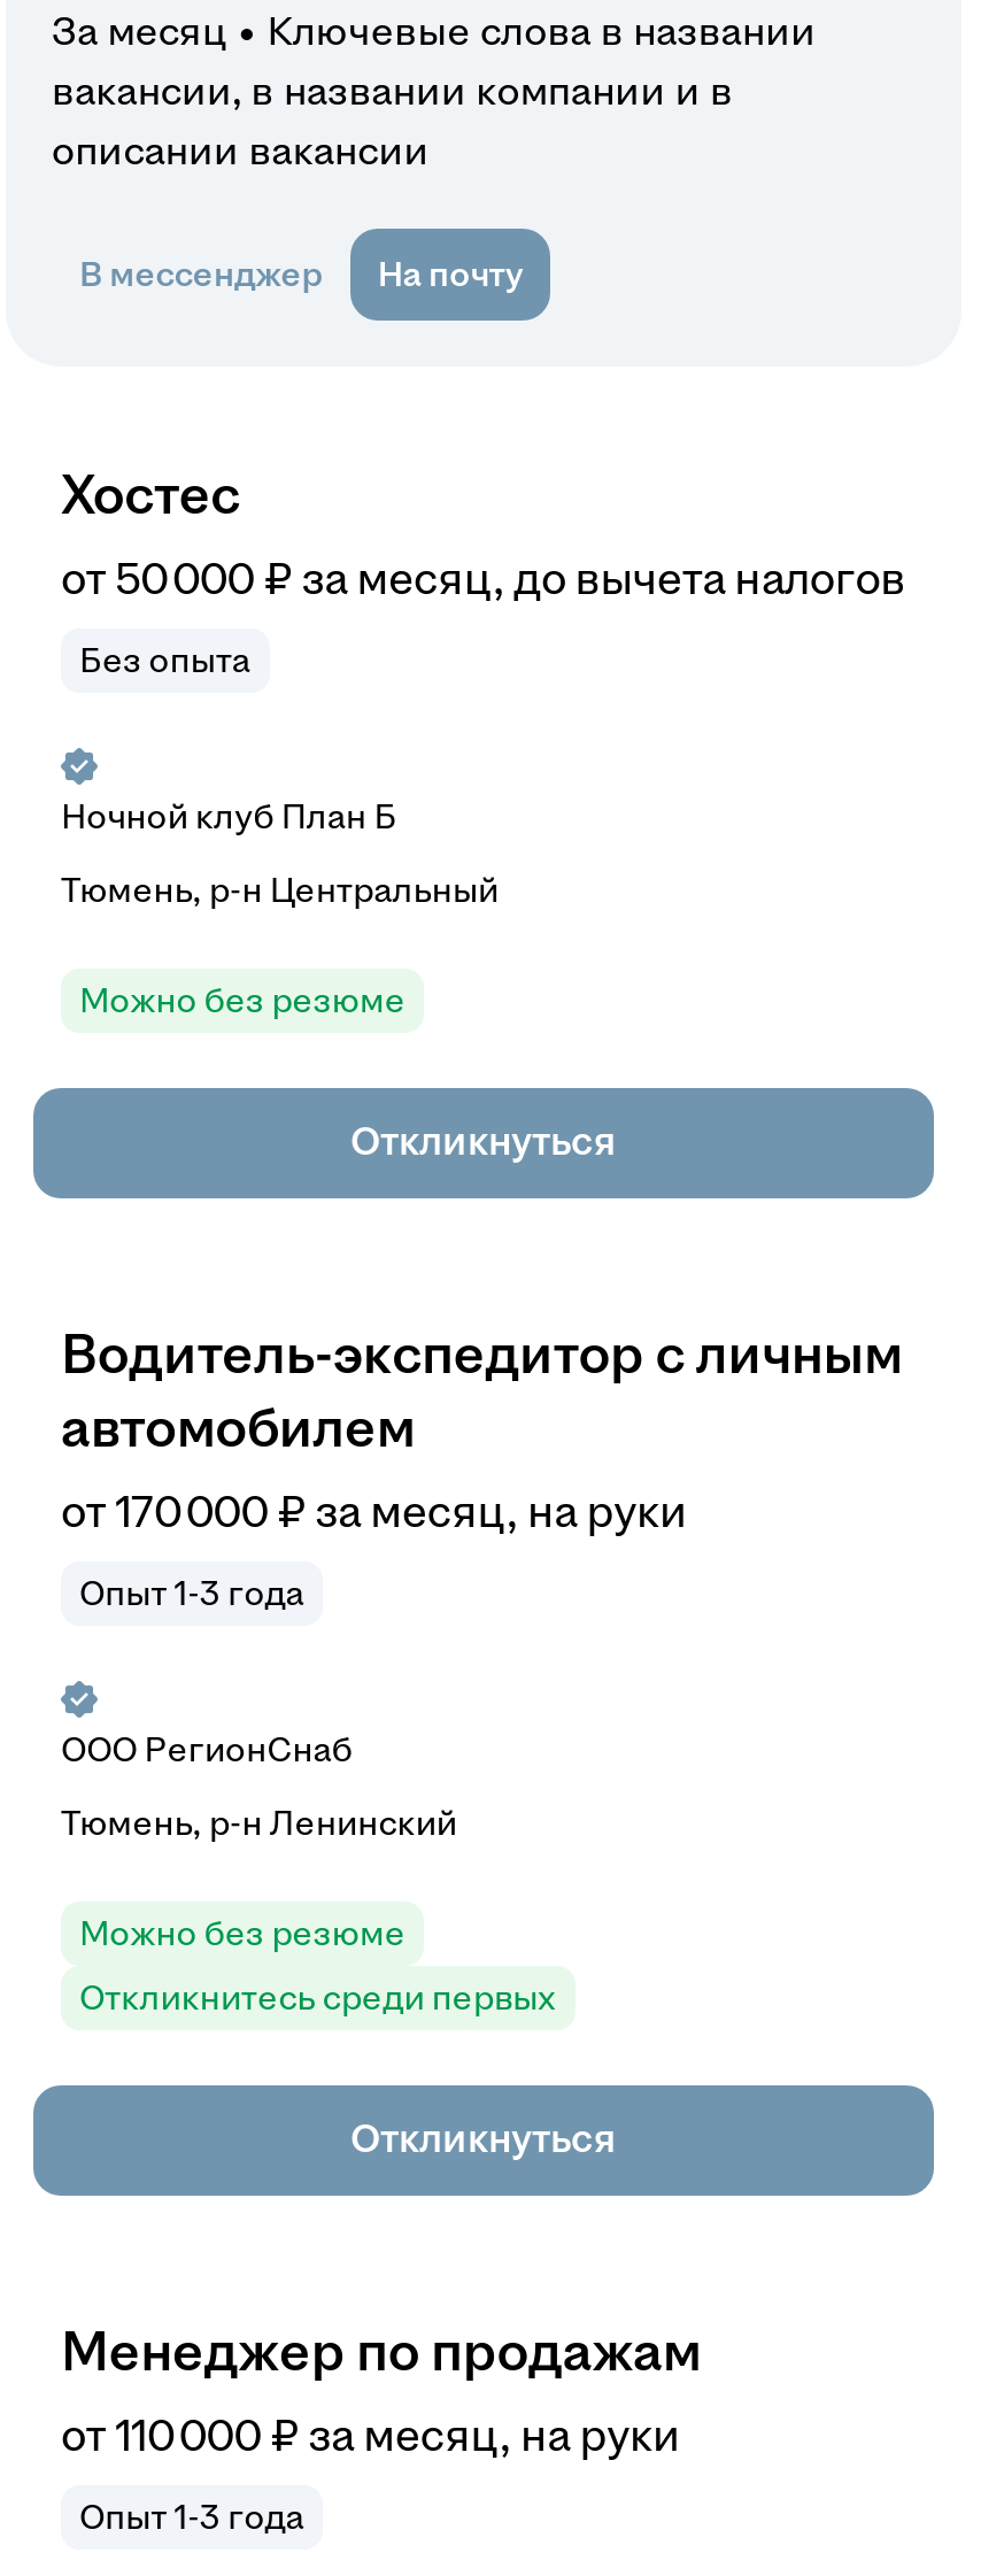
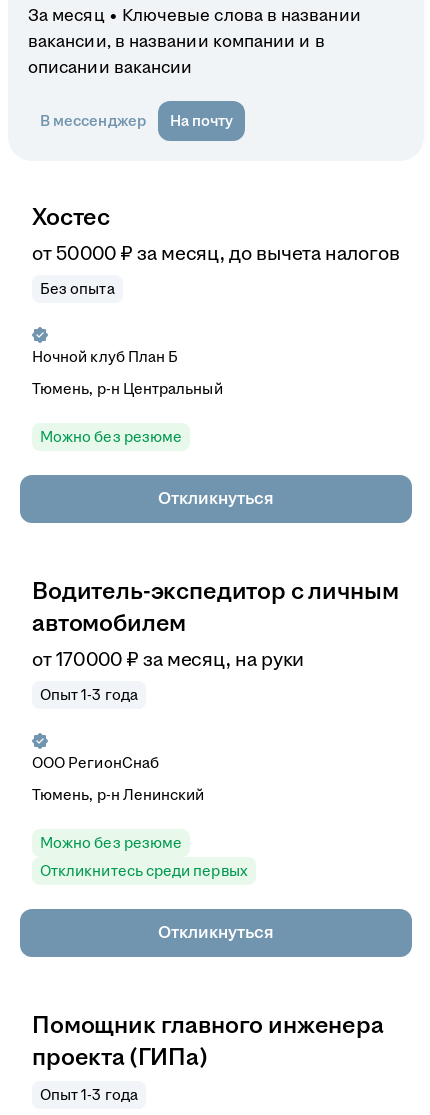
[61,2322,701,2460] Менеджер по продажам | от 110 000 ₽ за месяц, на руки -> [32,1012,384,1070] Помощник главного инженера | проекта (ГИПа)

